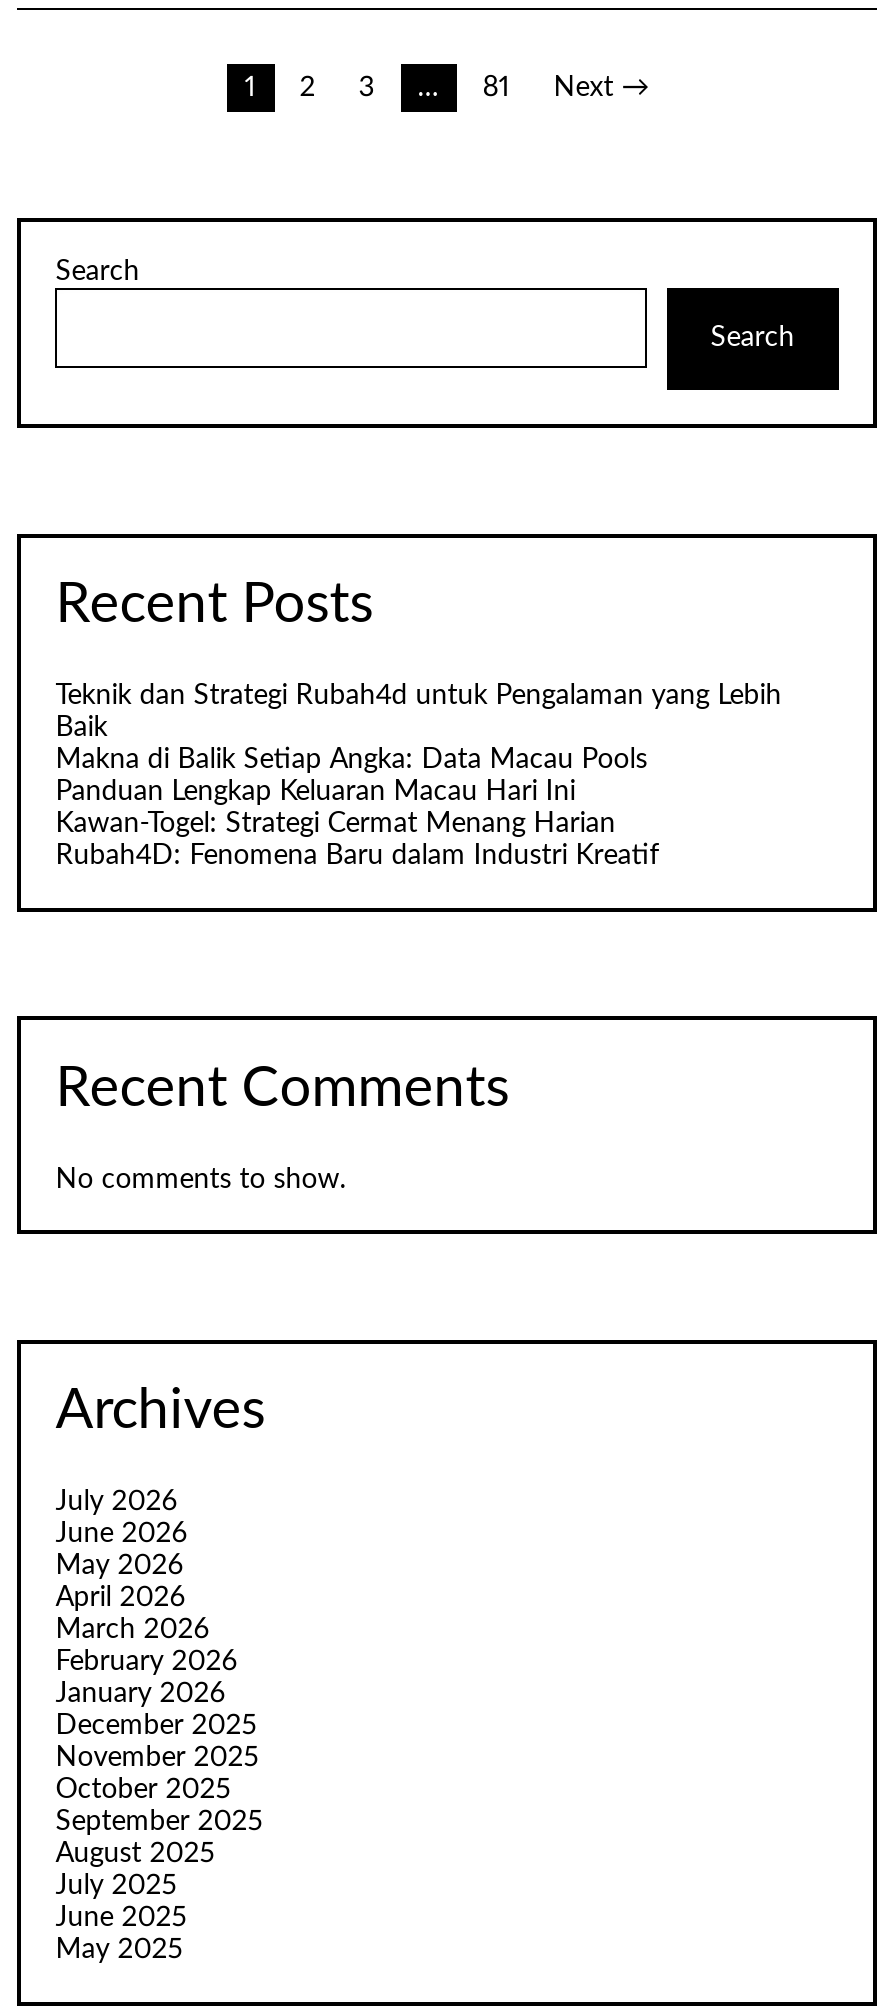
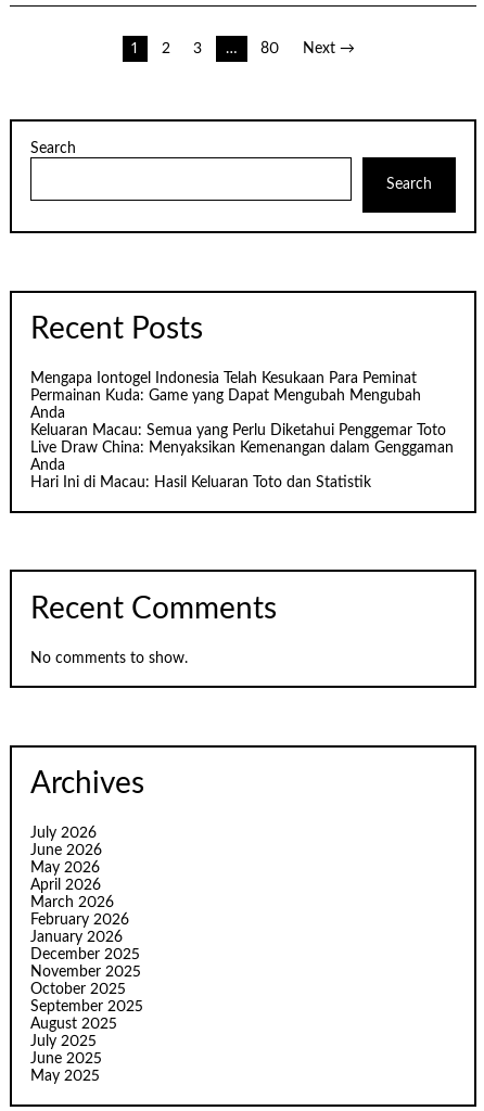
[483,74,511,102] 81 -> [261,41,279,56] 80
[55,683,781,871] Teknik dan Strategi Rubah4d untuk Pengalaman yang Lebih | Baik | Makna di Balik Setiap Angka: Data Macau Pools | Panduan Lengkap Keluaran Macau Hari Ini | Kawan-Togel: Strategi Cermat Menang Harian | Rubah4D: Fenomena Baru dalam Industri Kreatif -> [31,371,454,491] Mengapa Iontogel Indonesia Telah Kesukaan Para Peminat | Permainan Kuda: Game yang Dapat Mengubah Mengubah | Anda | Keluaran Macau: Semua yang Perlu Diketahui Penggemar Toto | Live Draw China: Menyaksikan Kemenangan dalam Genggaman | Anda | Hari Ini di Macau: Hasil Keluaran Toto dan Statistik

